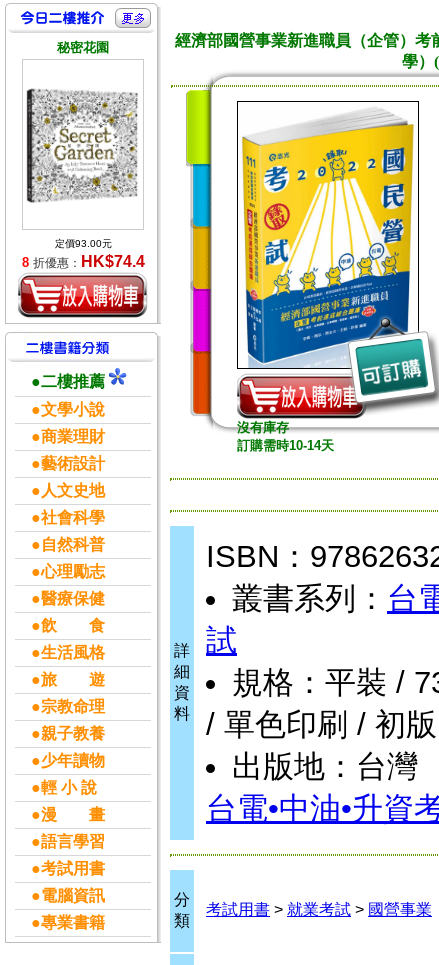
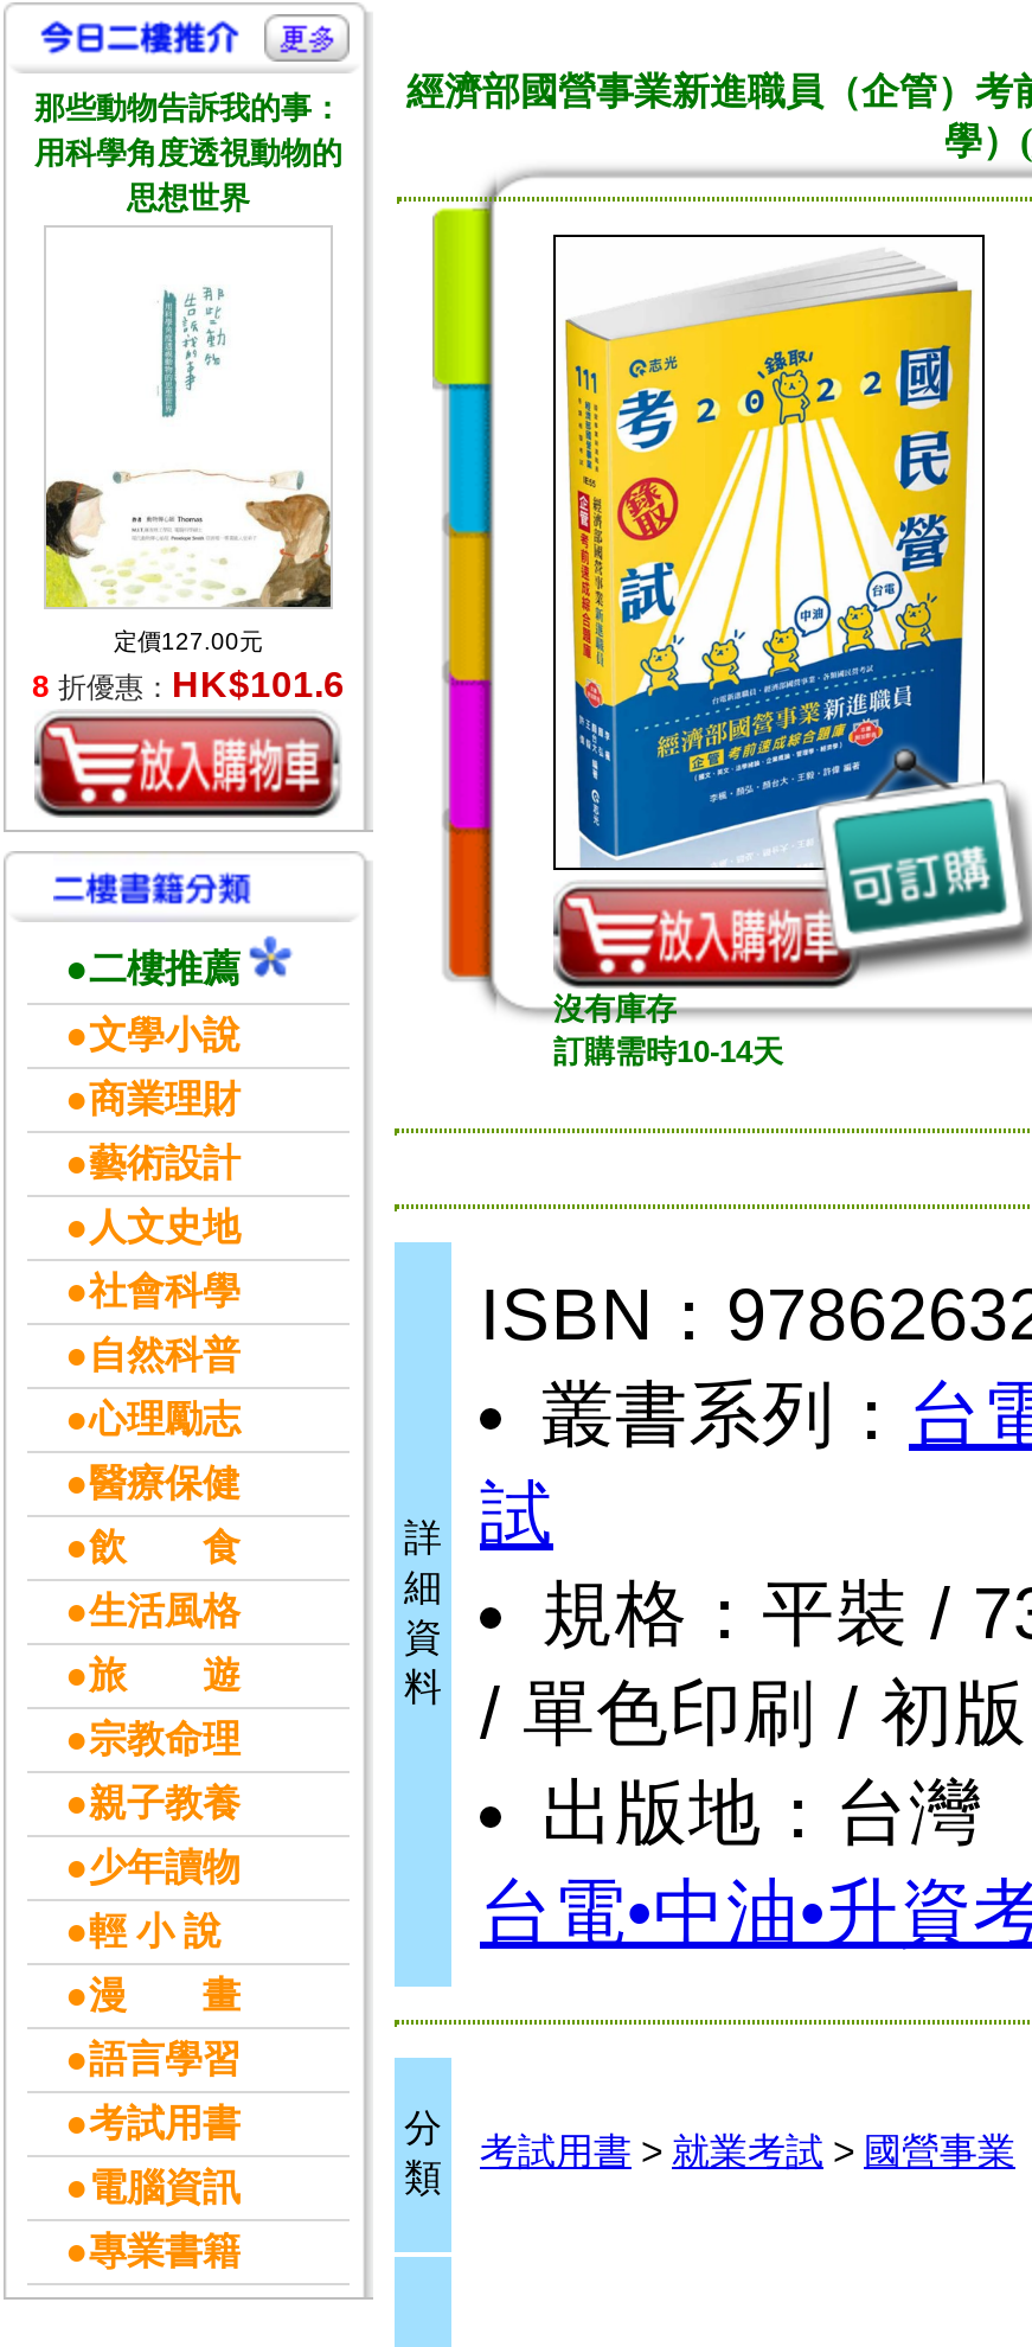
[57,40,109,55] 秘密花園 -> [34,90,342,216] 那些動物告訴我的事： | 用科學角度透視動物的 | 思想世界
[21,88,144,270] [image] | 定價93.00元 | 8折優惠：HK$74.4 -> [32,275,345,704] [image] | 定價127.00元 | 8折優惠：HK$101.6

